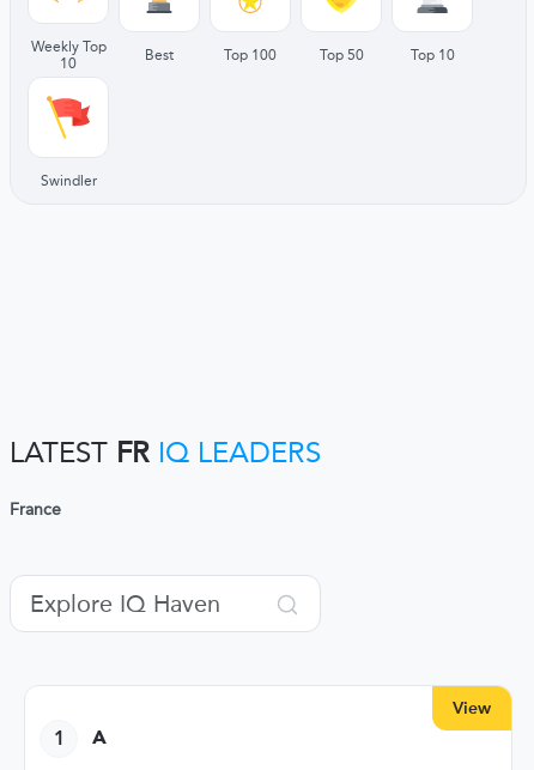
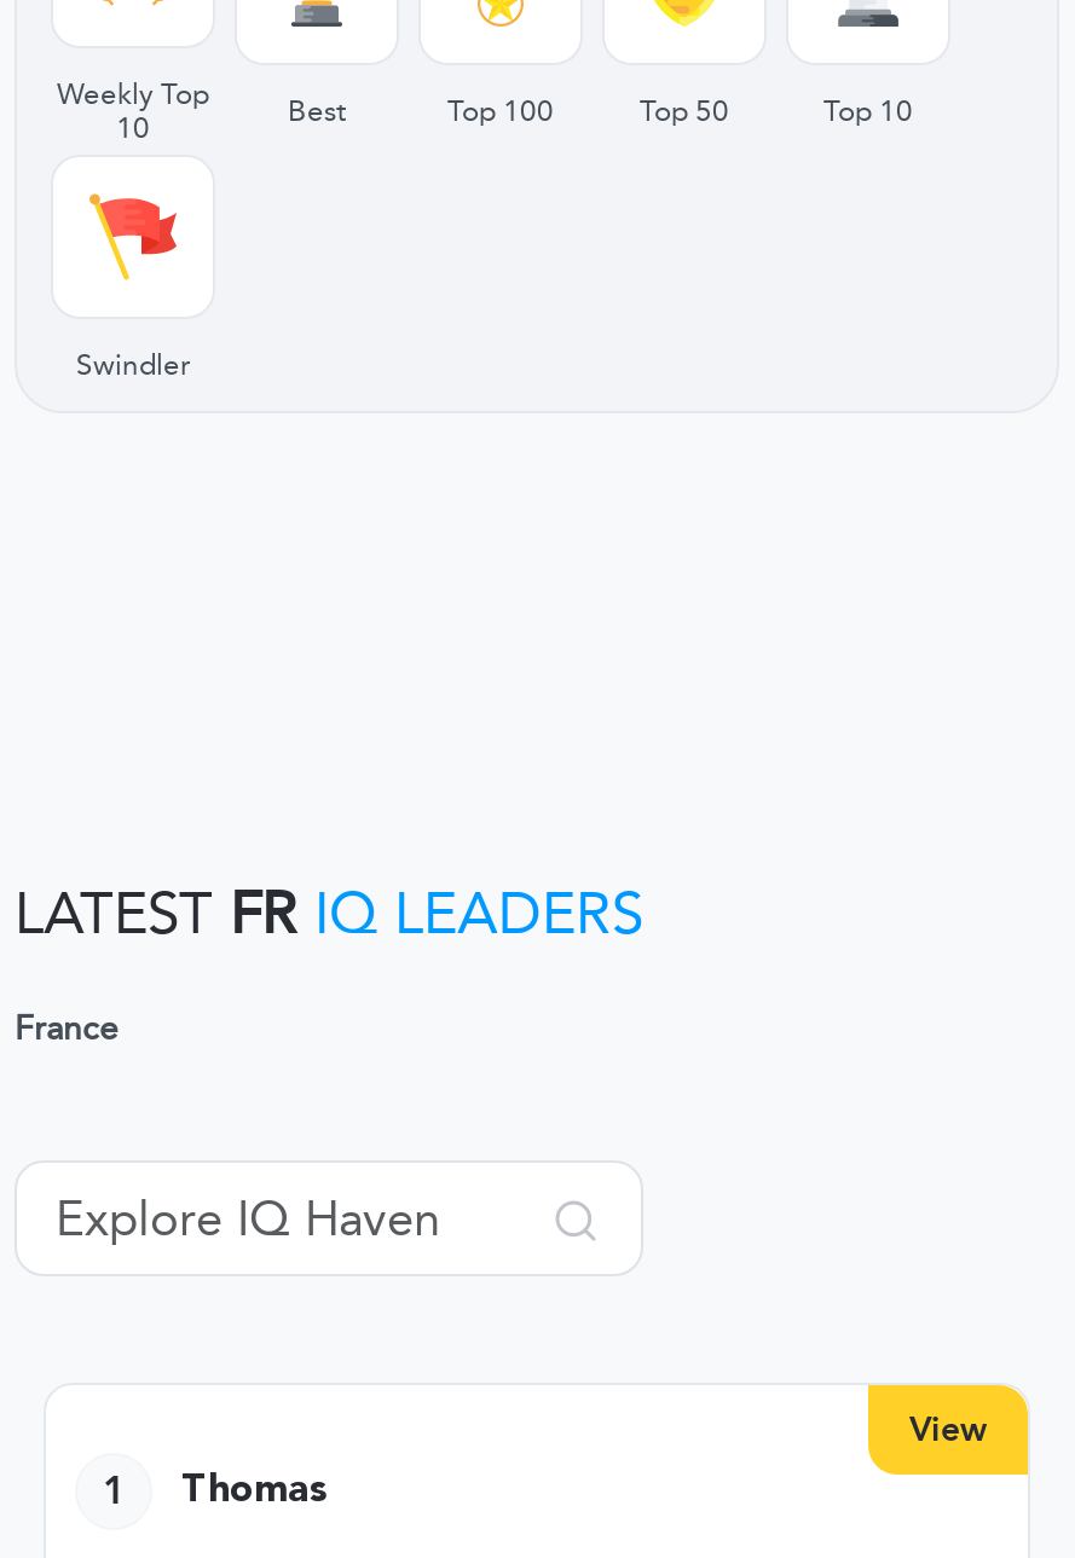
[92,729,107,748] A -> [181,1472,329,1510] Thomas

